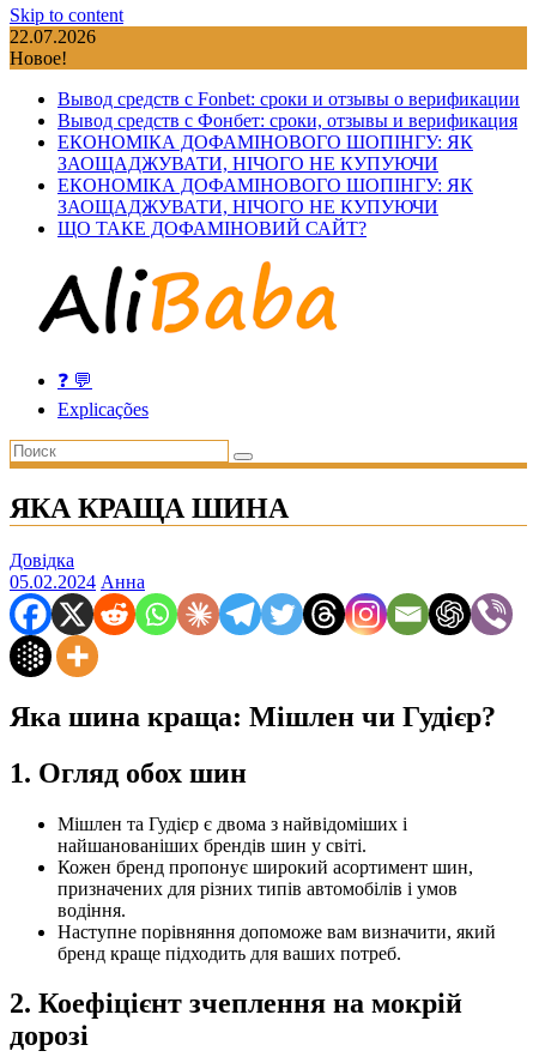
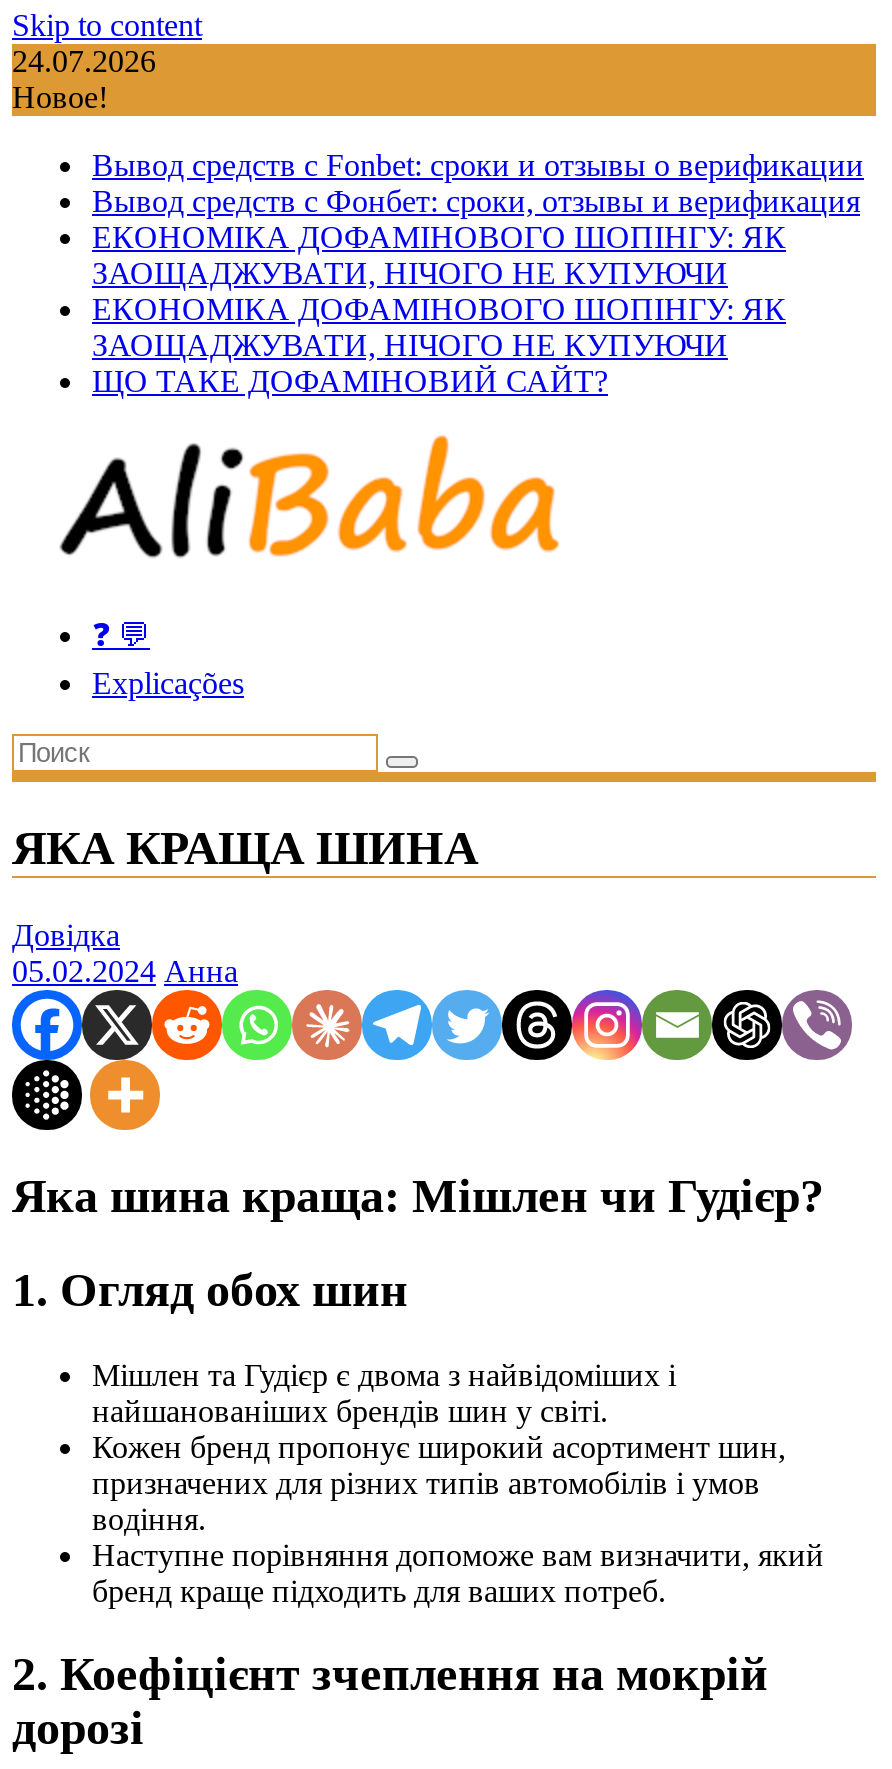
[10,26,96,47] 22.07.2026 -> [12,44,156,78] 24.07.2026

